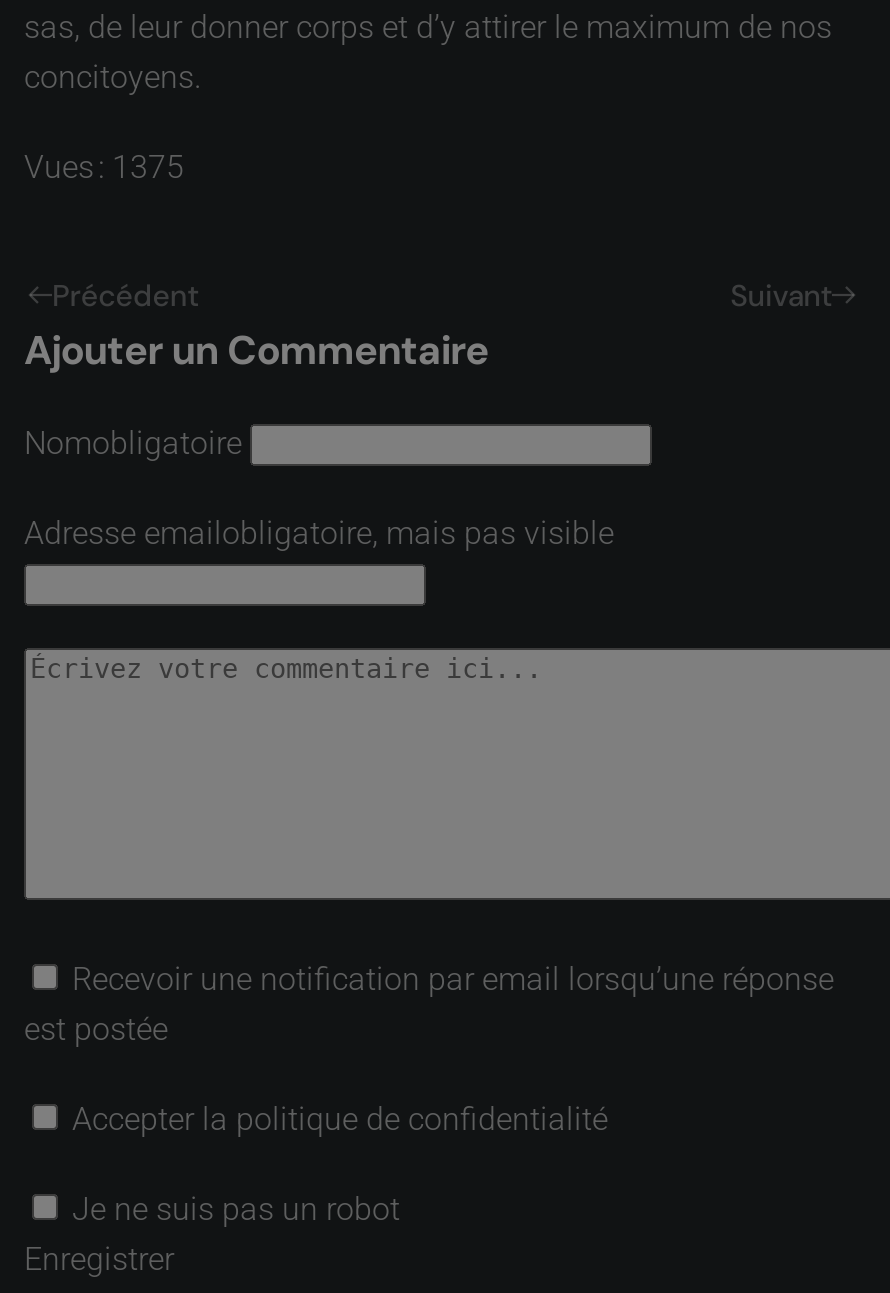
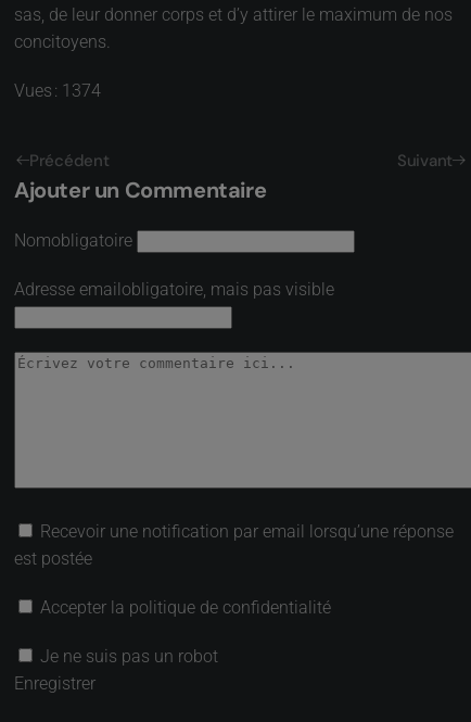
[24,148,184,186] Vues : 1375 -> [14,80,101,101] Vues : 1374

